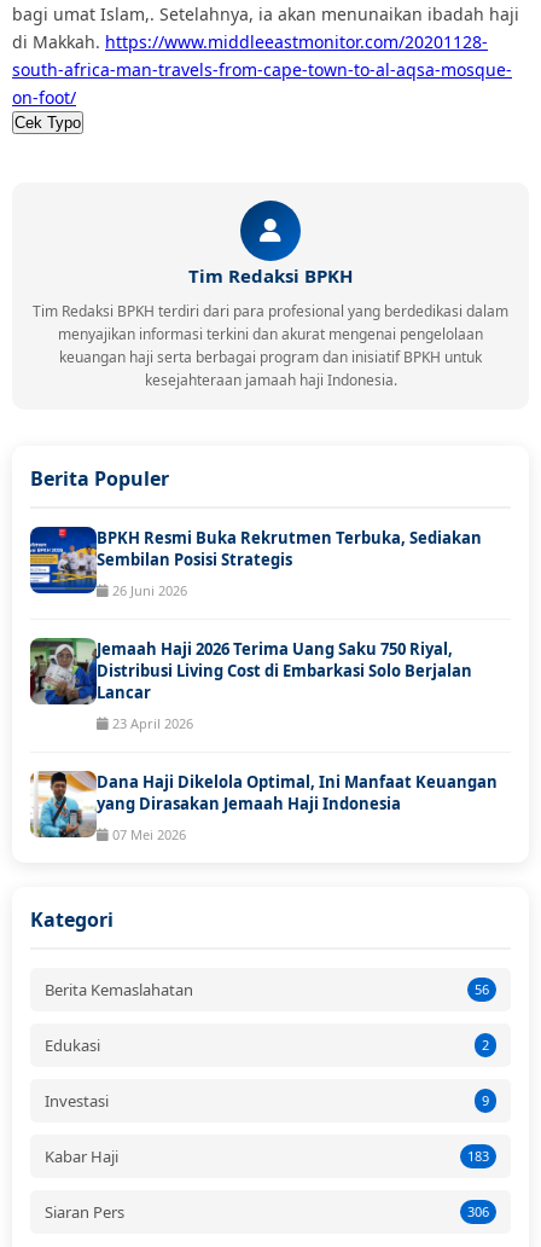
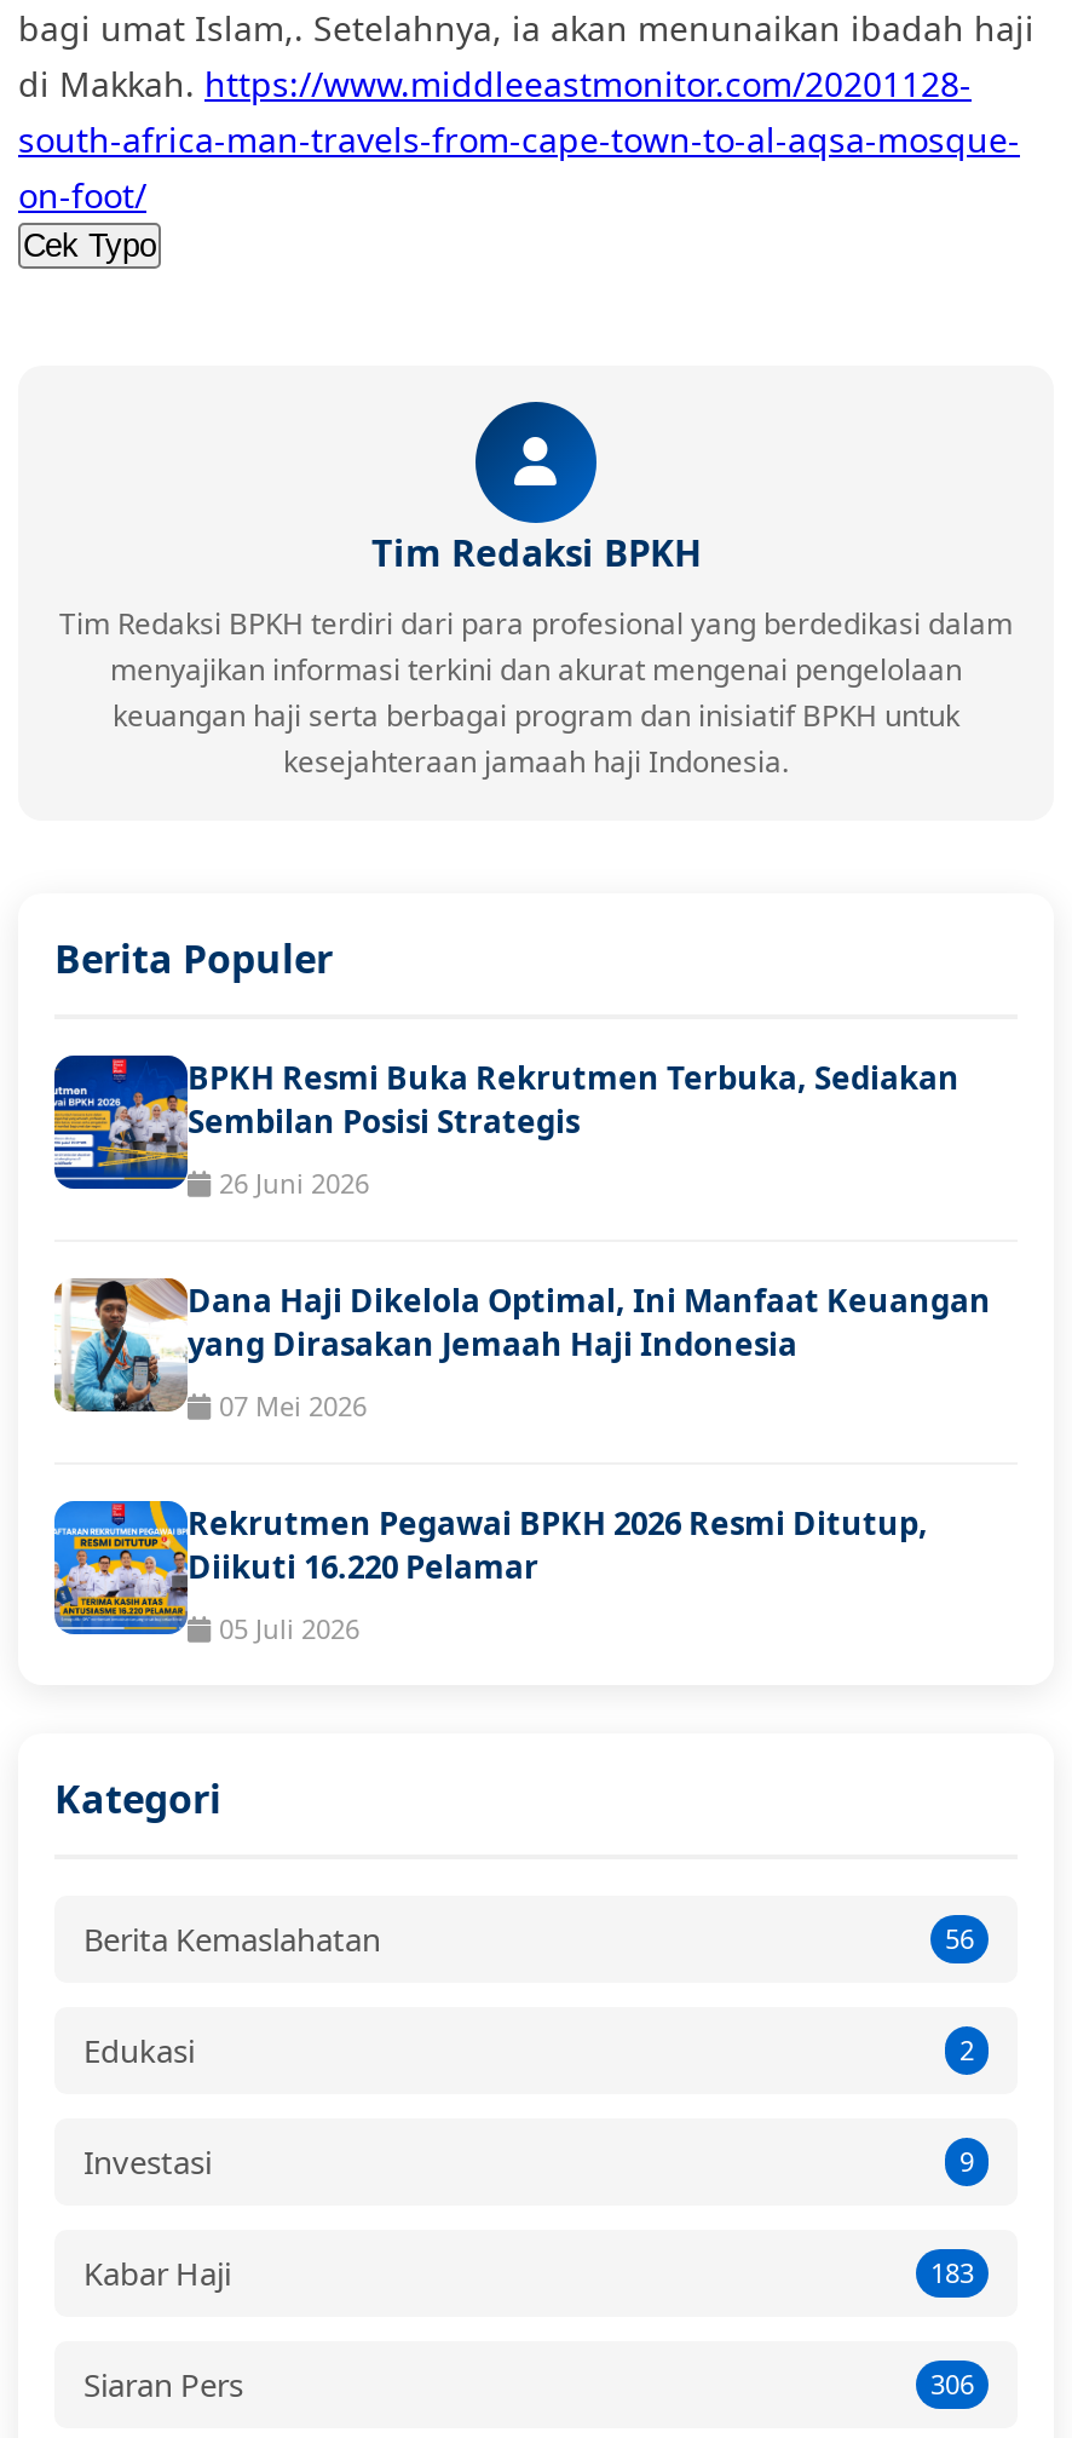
[29,637,472,732] [image] | Jemaah Haji 2026 Terima Uang Saku 750 Riyal, | Distribusi Living Cost di Embarkasi Solo Berjalan | Lancar | 23 April 2026 -> none
moved [29,770,498,843] -> [52,1276,991,1424]: [image] | Dana Haji Dikelola Optimal, Ini Manfaat Keuangan | yang Dirasakan Jemaah Haji Indonesia | 07 Mei 2026
none -> [52,1499,928,1646] [image] | Rekrutmen Pegawai BPKH 2026 Resmi Ditutup, | Diikuti 16.220 Pelamar | 05 Juli 2026

